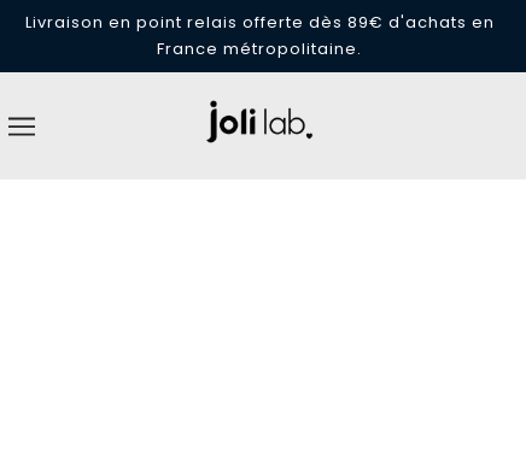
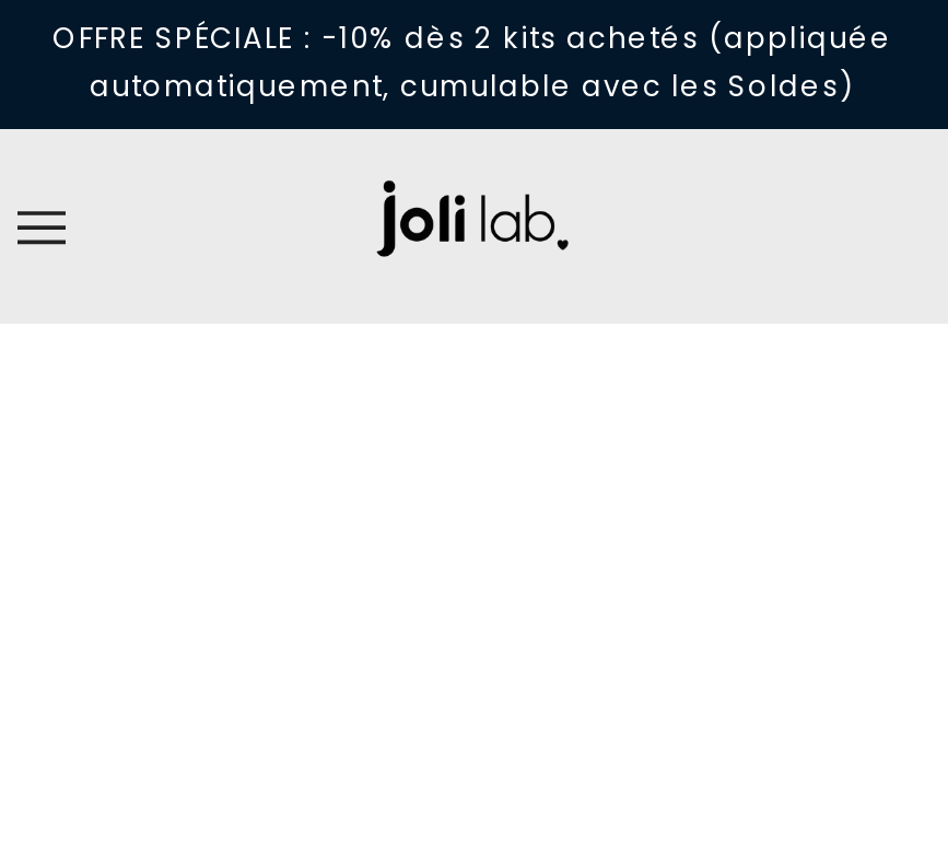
[25,11,494,60] Livraison en point relais offerte dès 89€ d'achats en | France métropolitaine. -> [52,17,892,107] OFFRE SPÉCIALE : -10% dès 2 kits achetés (appliquée | automatiquement, cumulable avec les Soldes)

